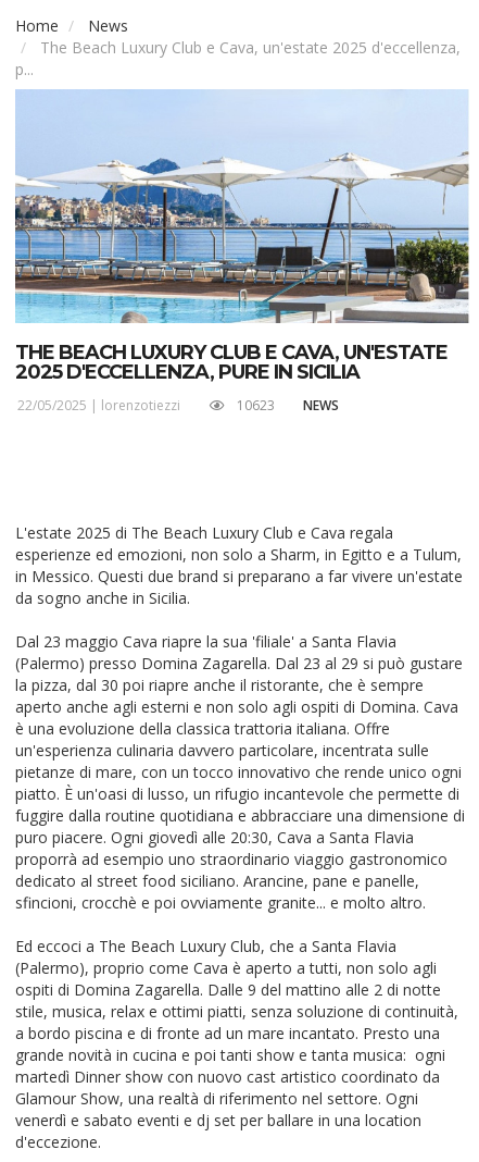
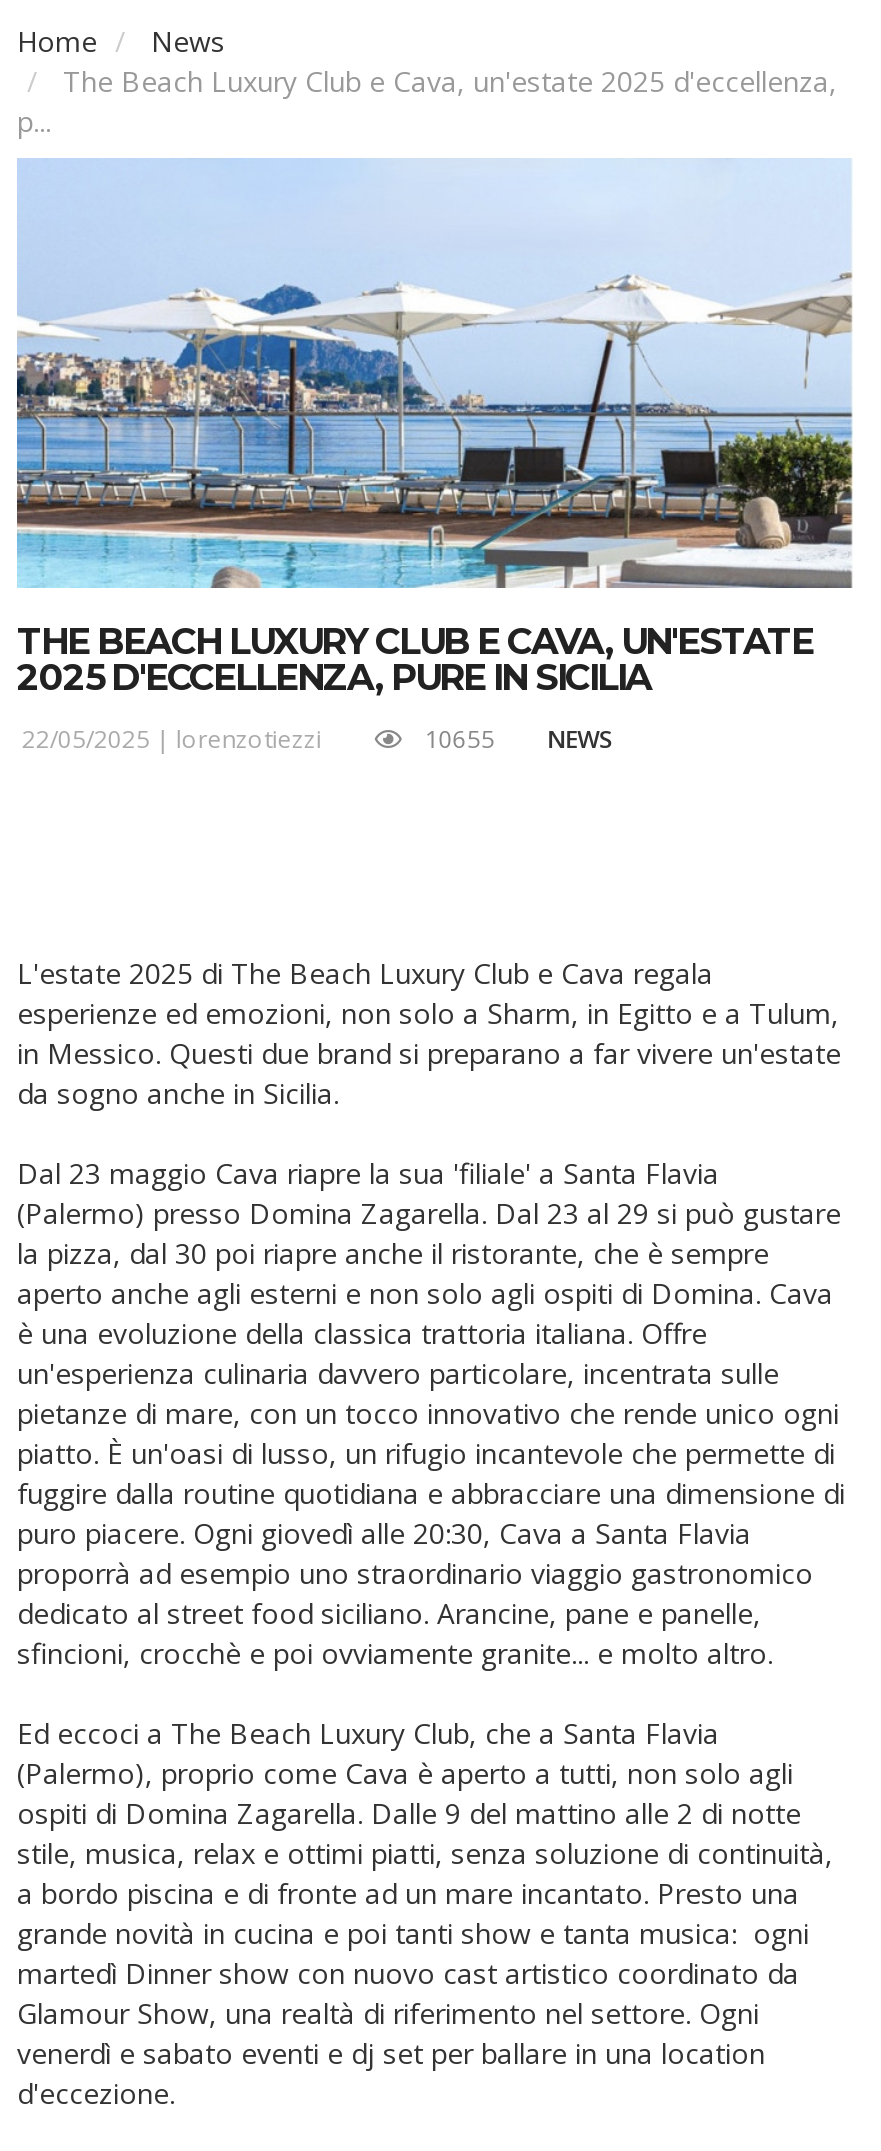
[233,396,339,415] 10623 NEWS -> [419,723,613,757] 10655 NEWS

